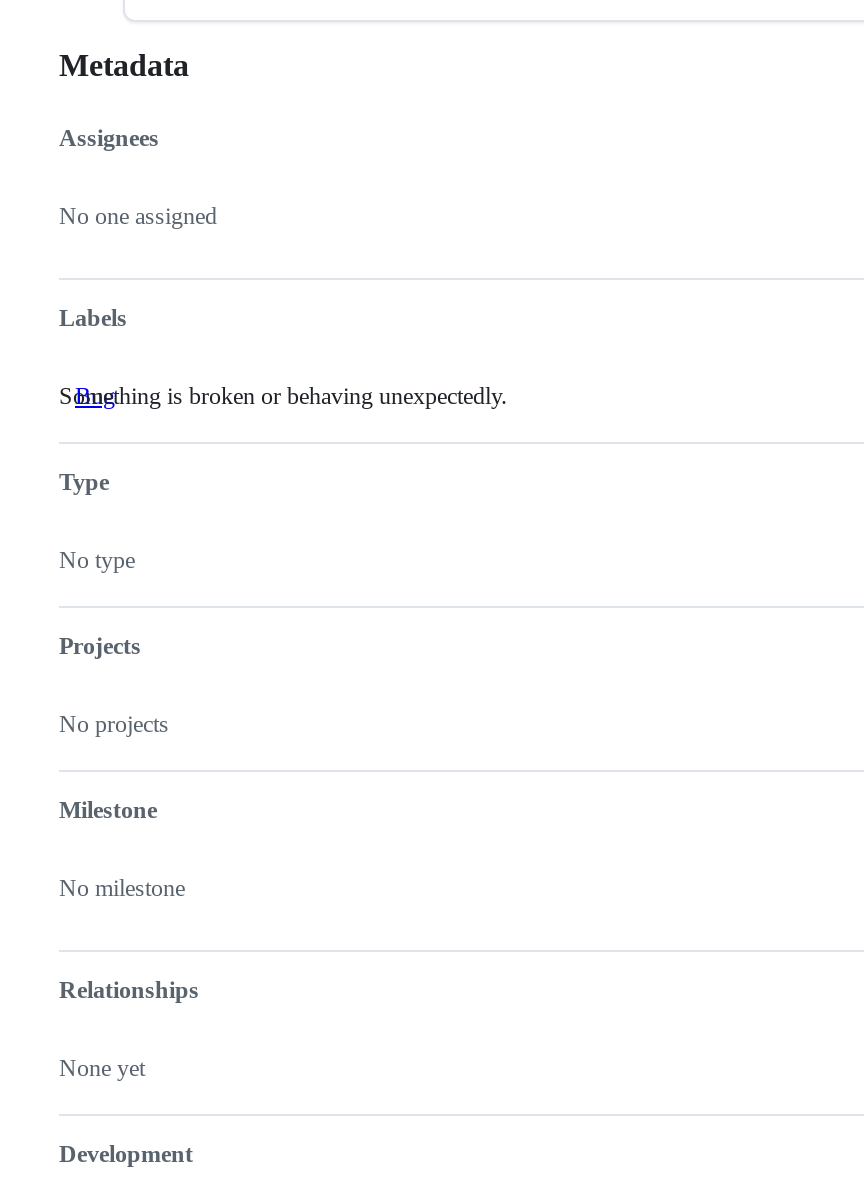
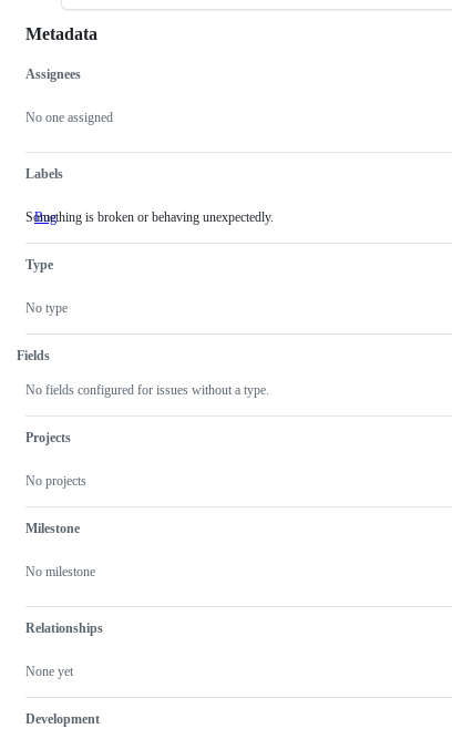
none -> [17,348,269,398] Fields | No fields configured for issues without a type.

